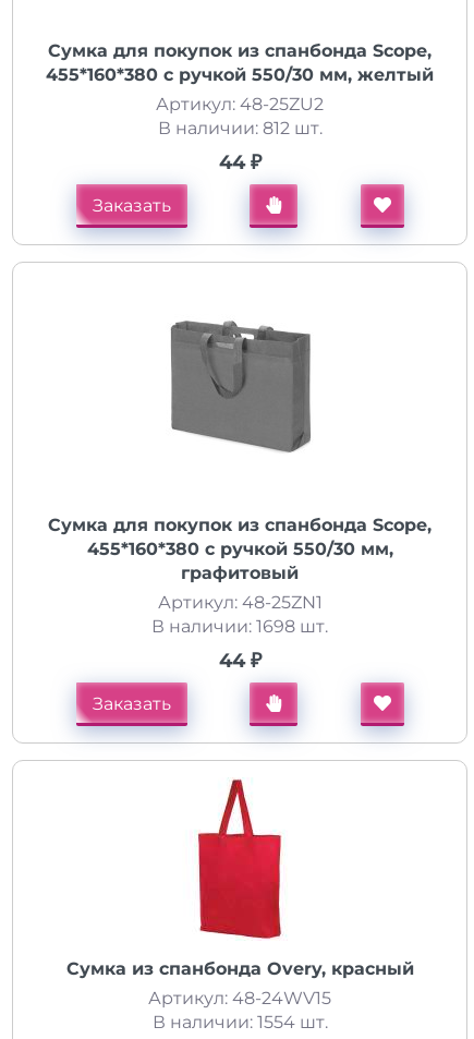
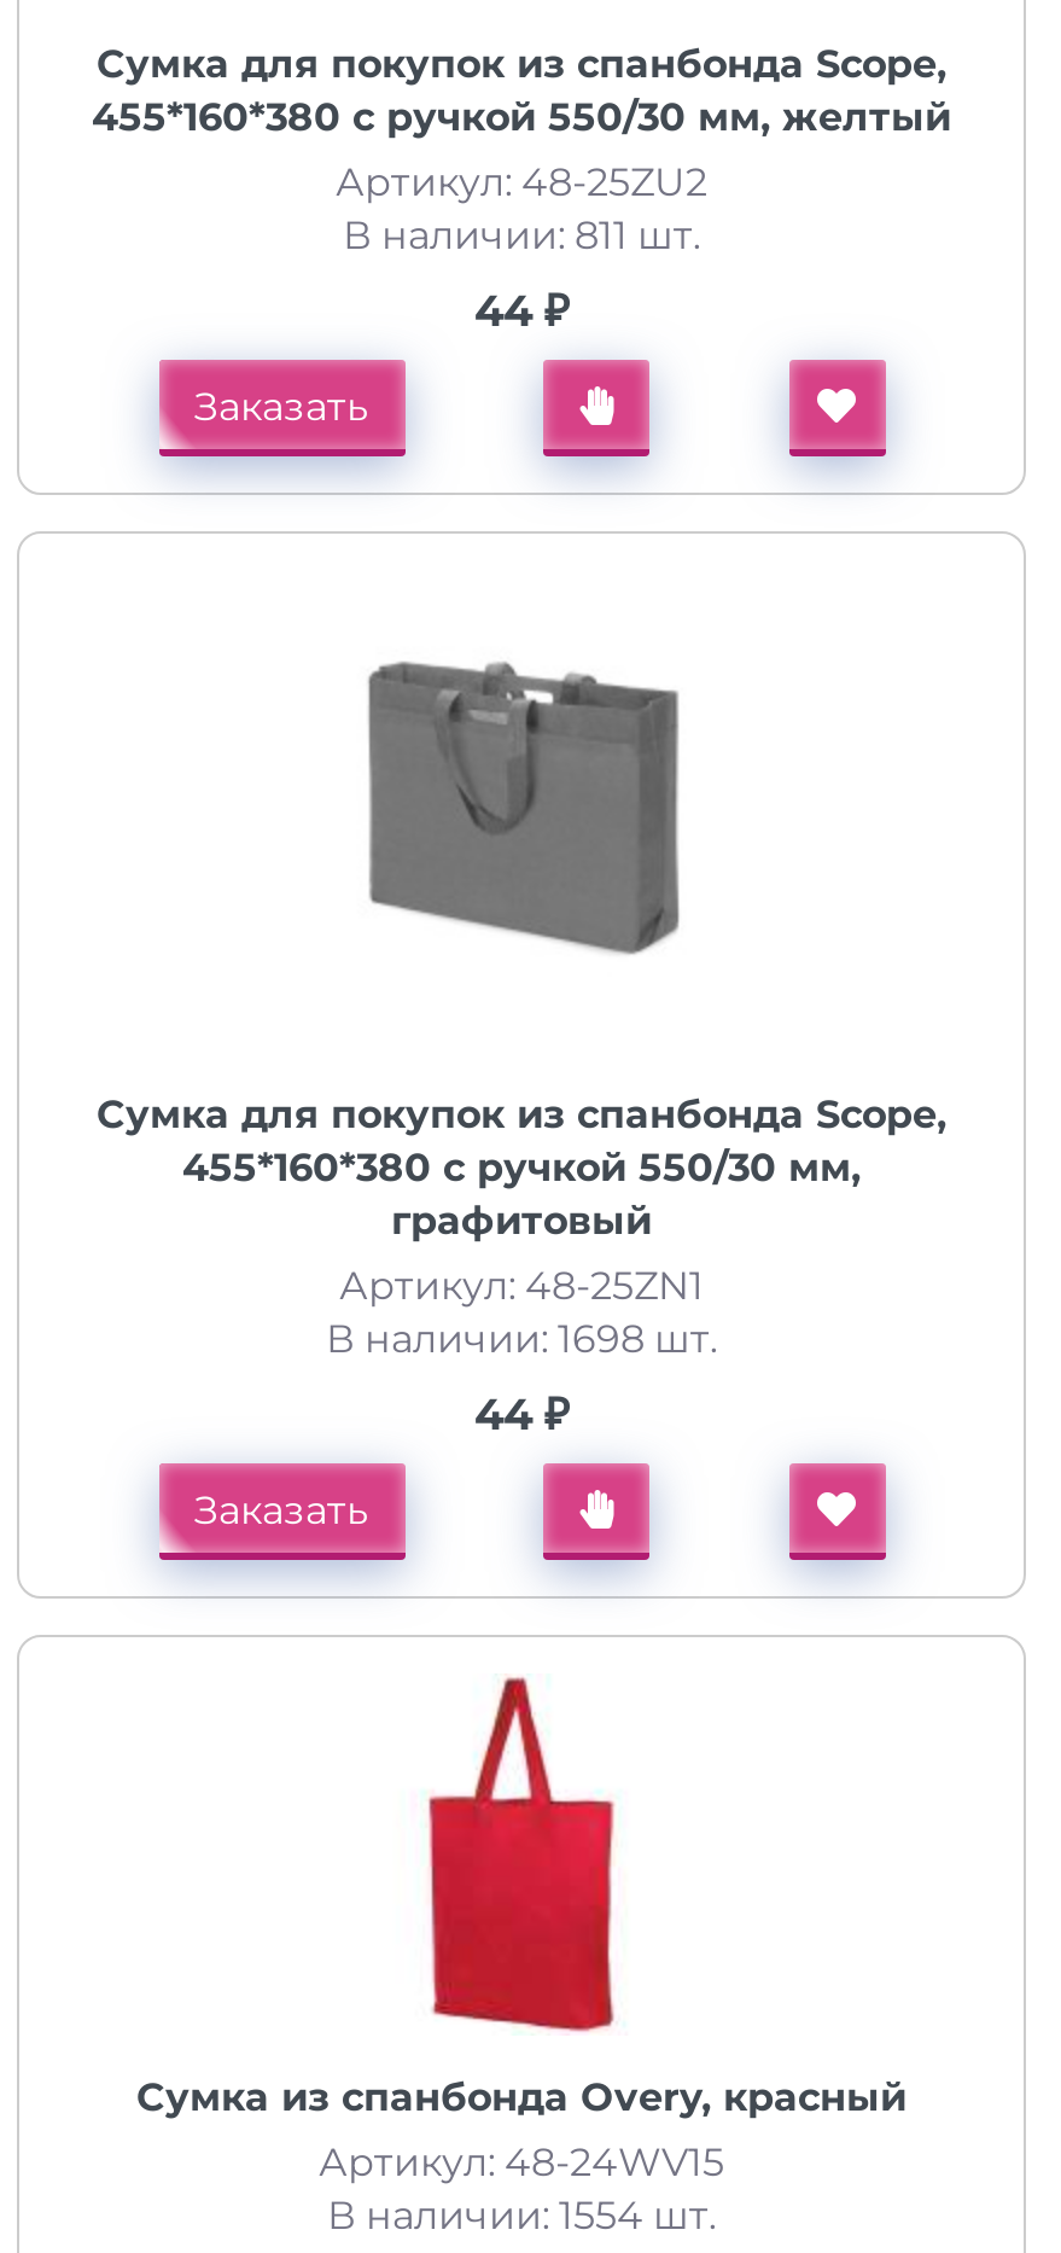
[157,118,322,138] В наличии: 812 шт. -> [343,213,700,258] В наличии: 811 шт.

